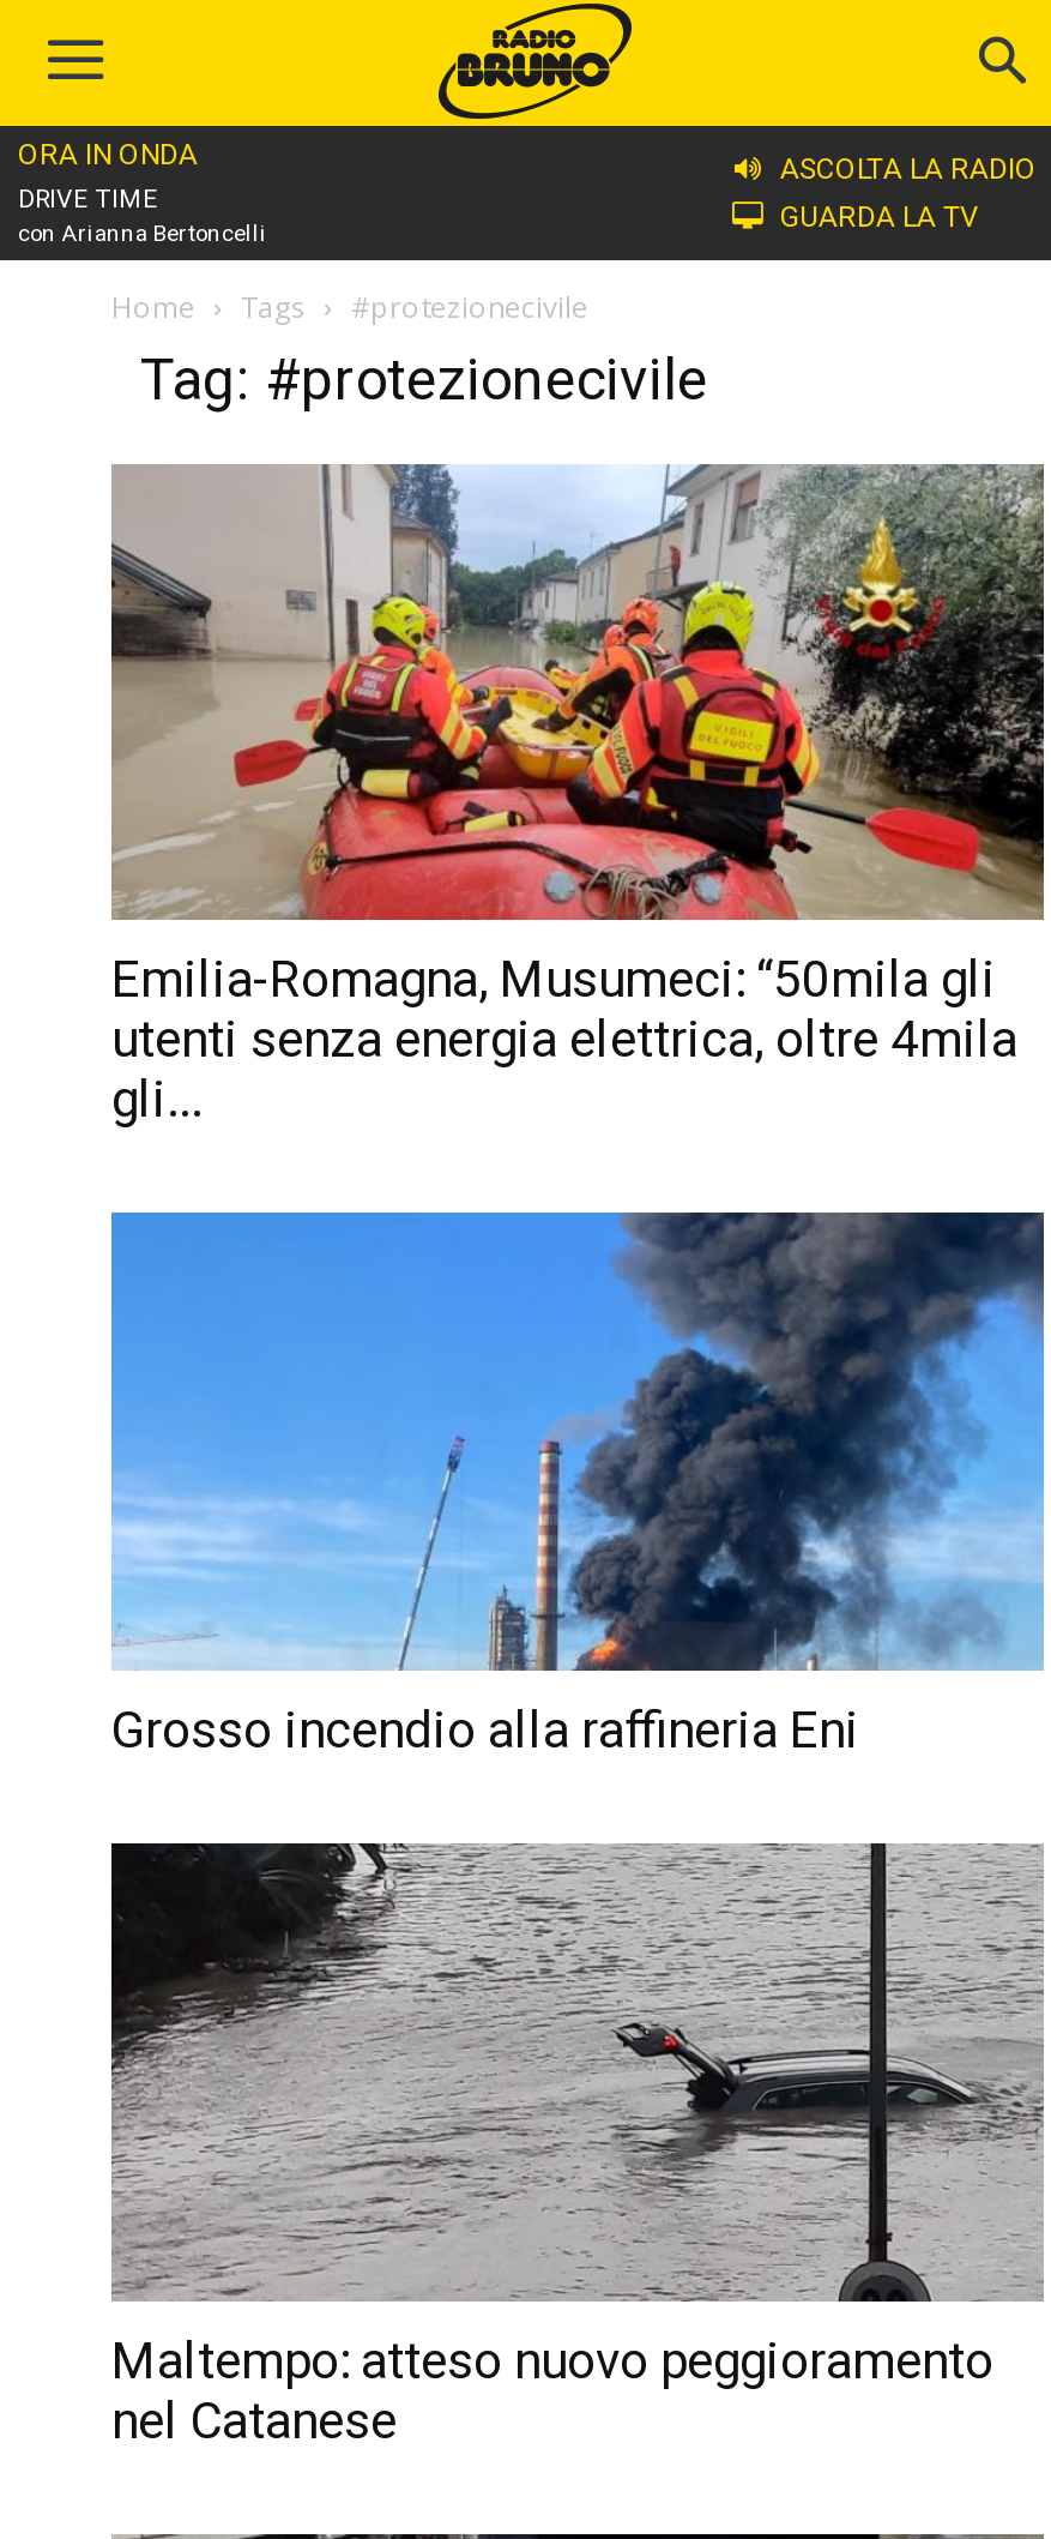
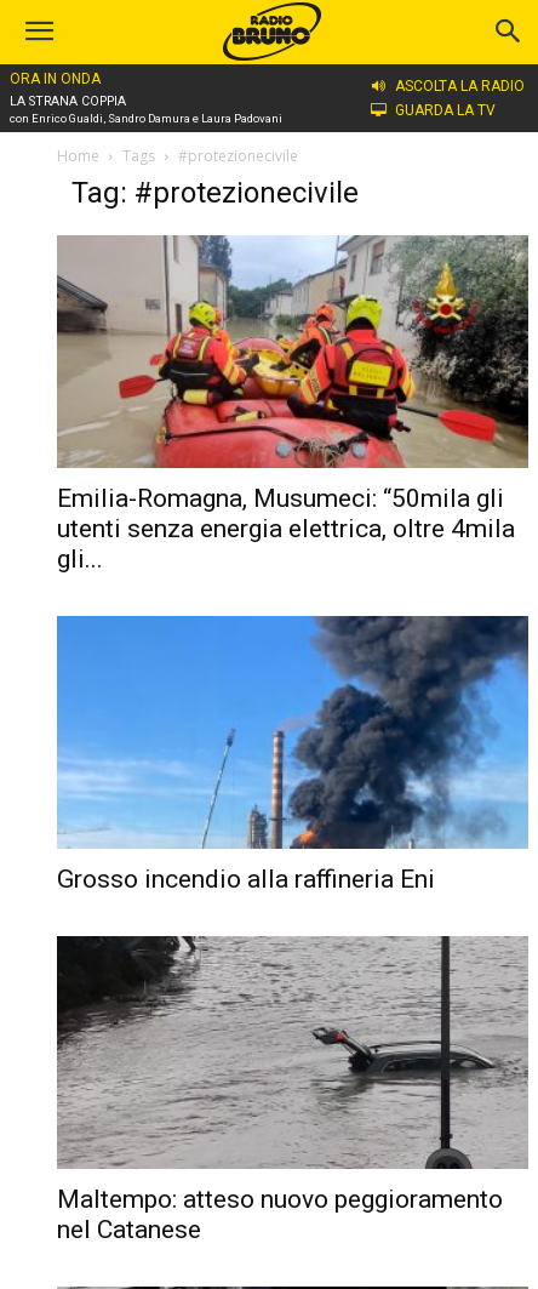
[18,183,267,246] DRIVE TIME | con Arianna Bertoncelli -> [10,93,282,125] LA STRANA COPPIA | con Enrico Gualdi, Sandro Damura e Laura Padovani

